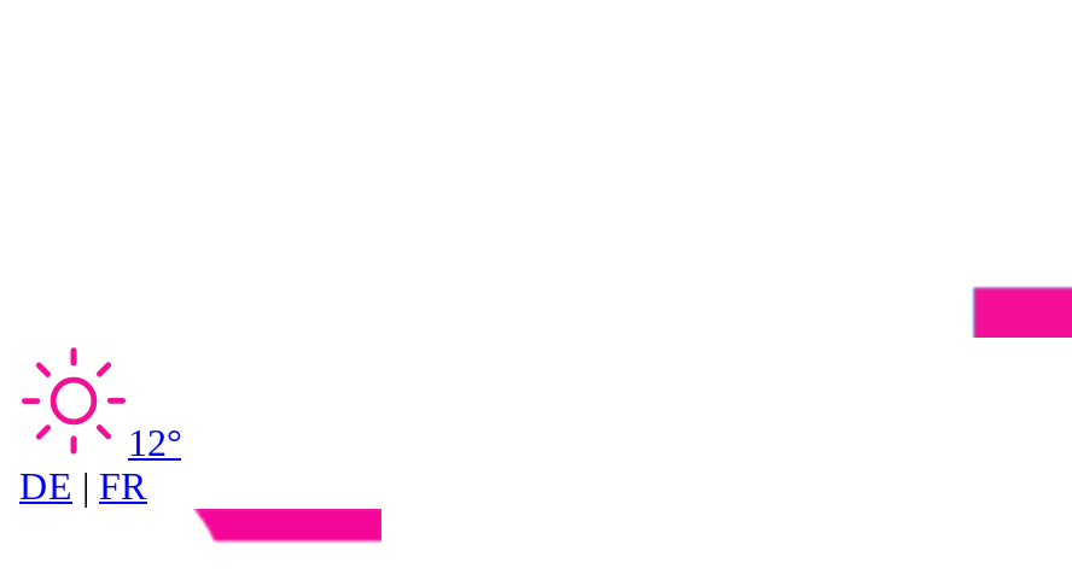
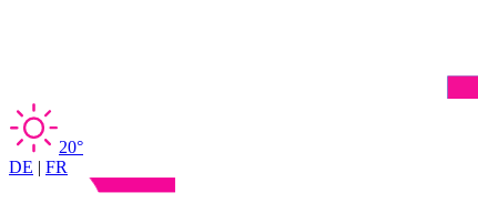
[128,422,181,463] 12° -> [59,138,83,156] 20°

